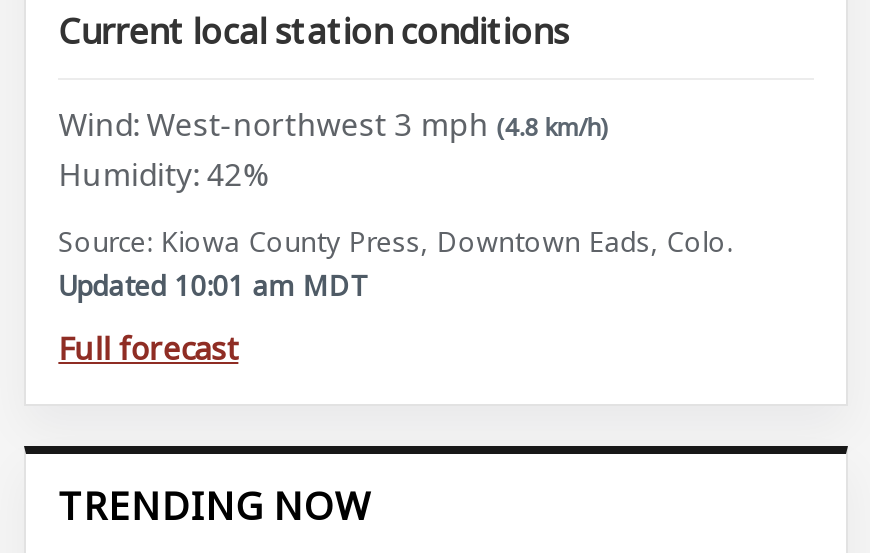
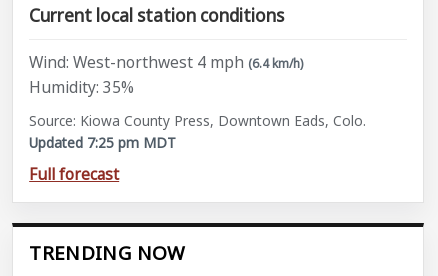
[58,102,606,146] Wind: West-northwest 3 mph (4.8 km/h) -> [29,51,303,73] Wind: West-northwest 4 mph (6.4 km/h)
[58,153,268,197] Humidity: 42% -> [29,76,134,98] Humidity: 35%
[58,266,368,304] Updated 10:01 am MDT -> [29,133,176,152] Updated 7:25 pm MDT

